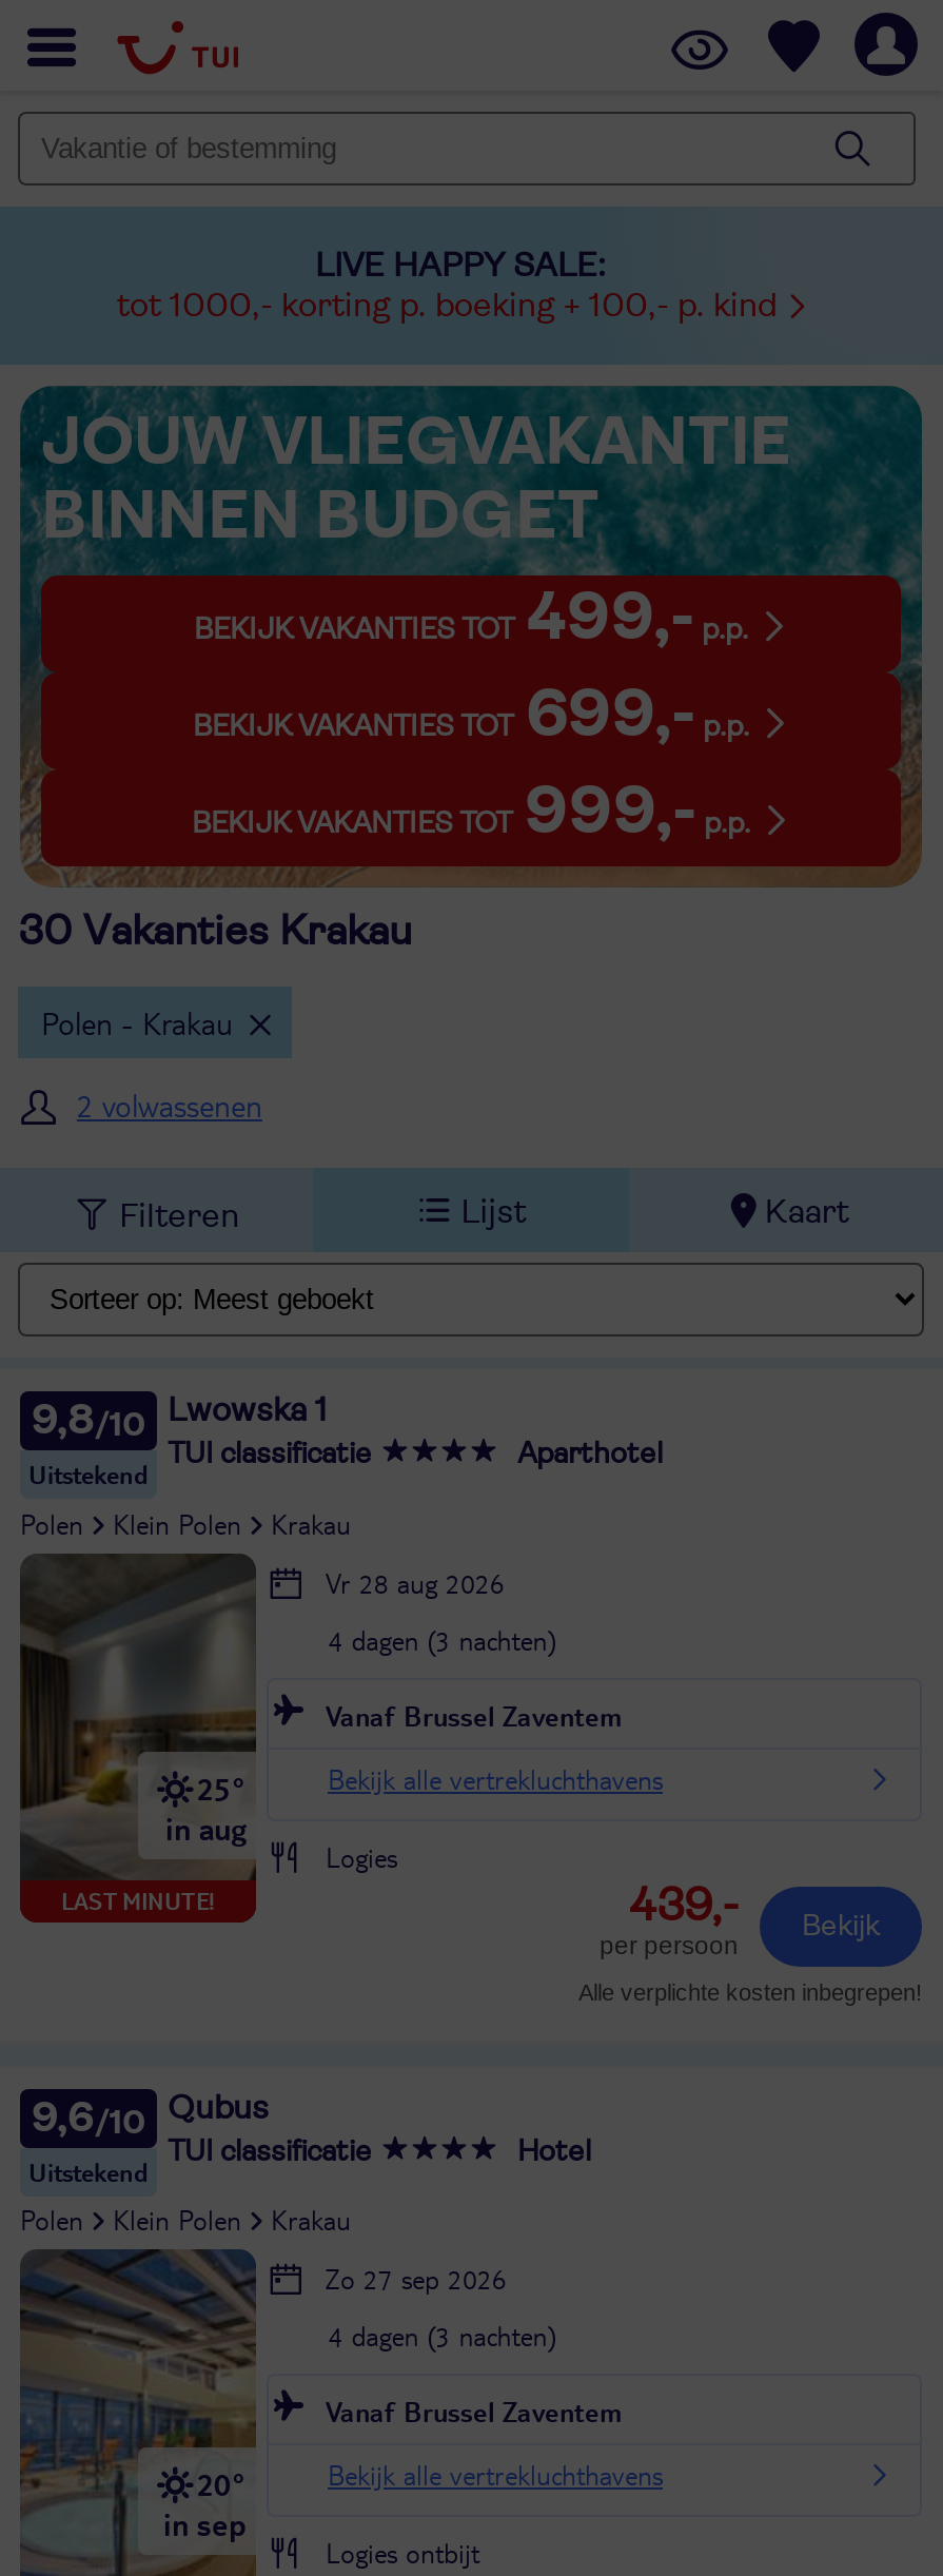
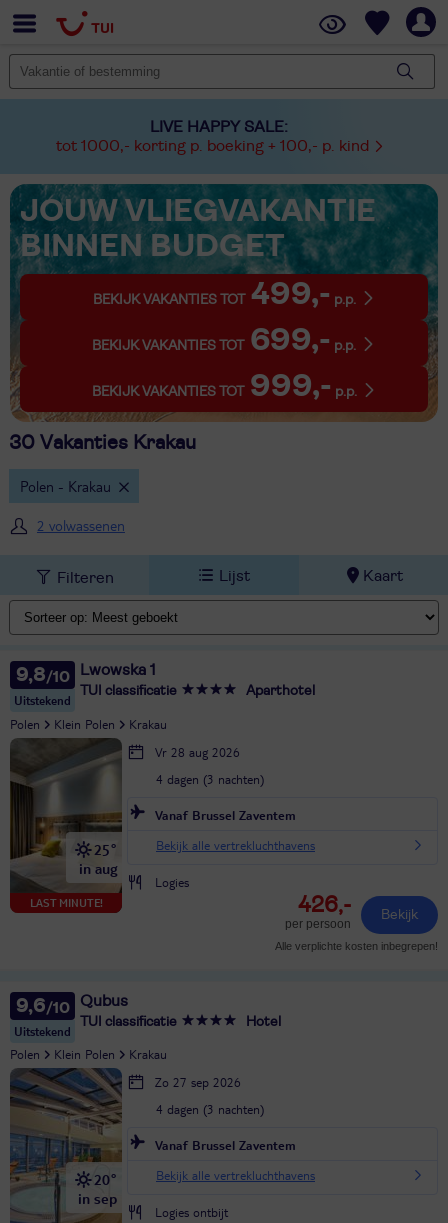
[629,1881,739,1928] 439,- -> [298,893,351,915] 426,-

